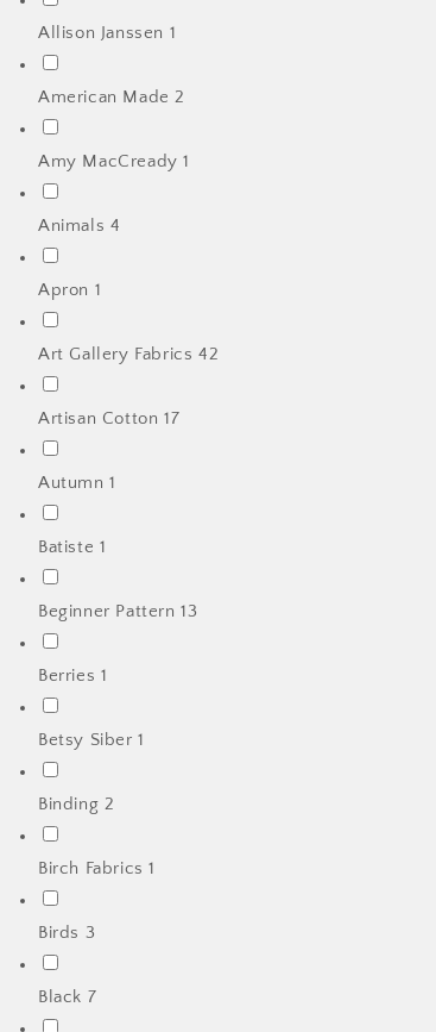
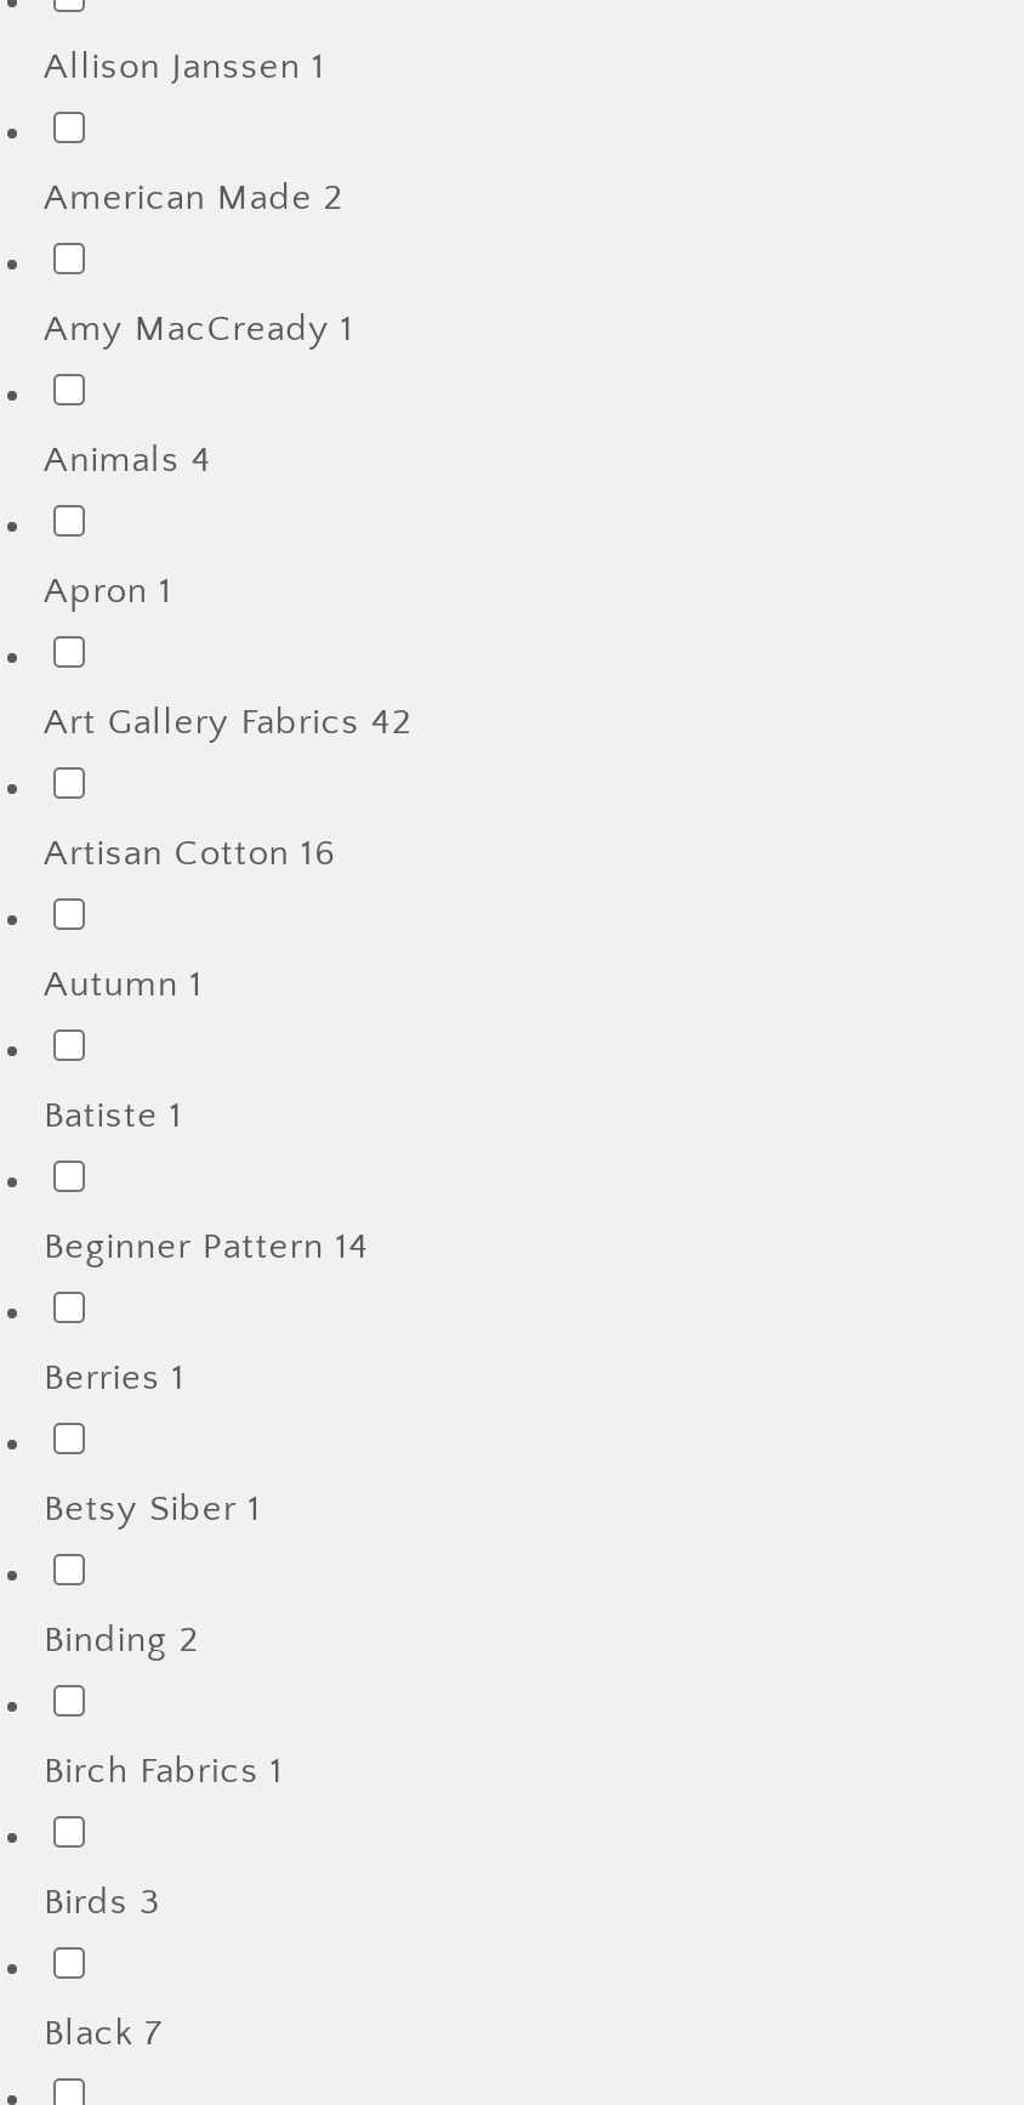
[38,408,180,428] Artisan Cotton 17 -> [44,832,335,873] Artisan Cotton 16
[38,601,198,621] Beginner Pattern 13 -> [44,1225,370,1267] Beginner Pattern 14

